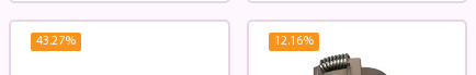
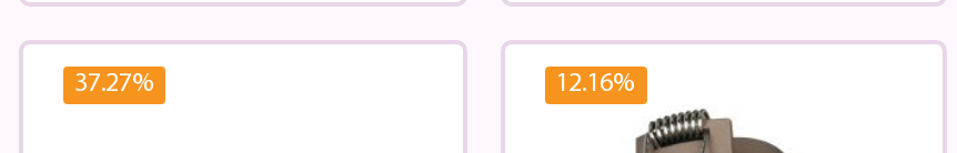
[36,35,76,48] 43.27% -> [74,71,154,98] 37.27%

